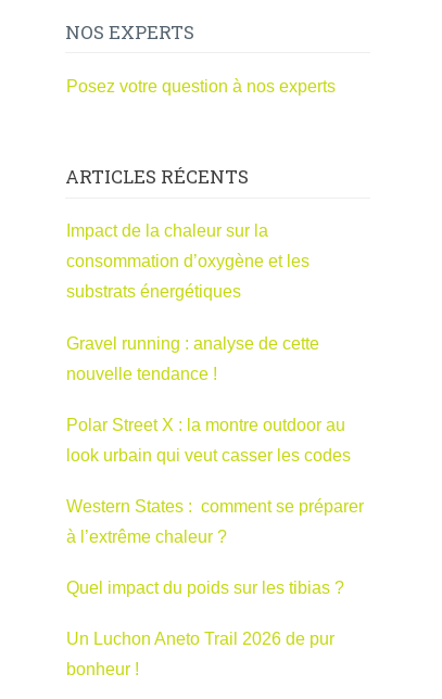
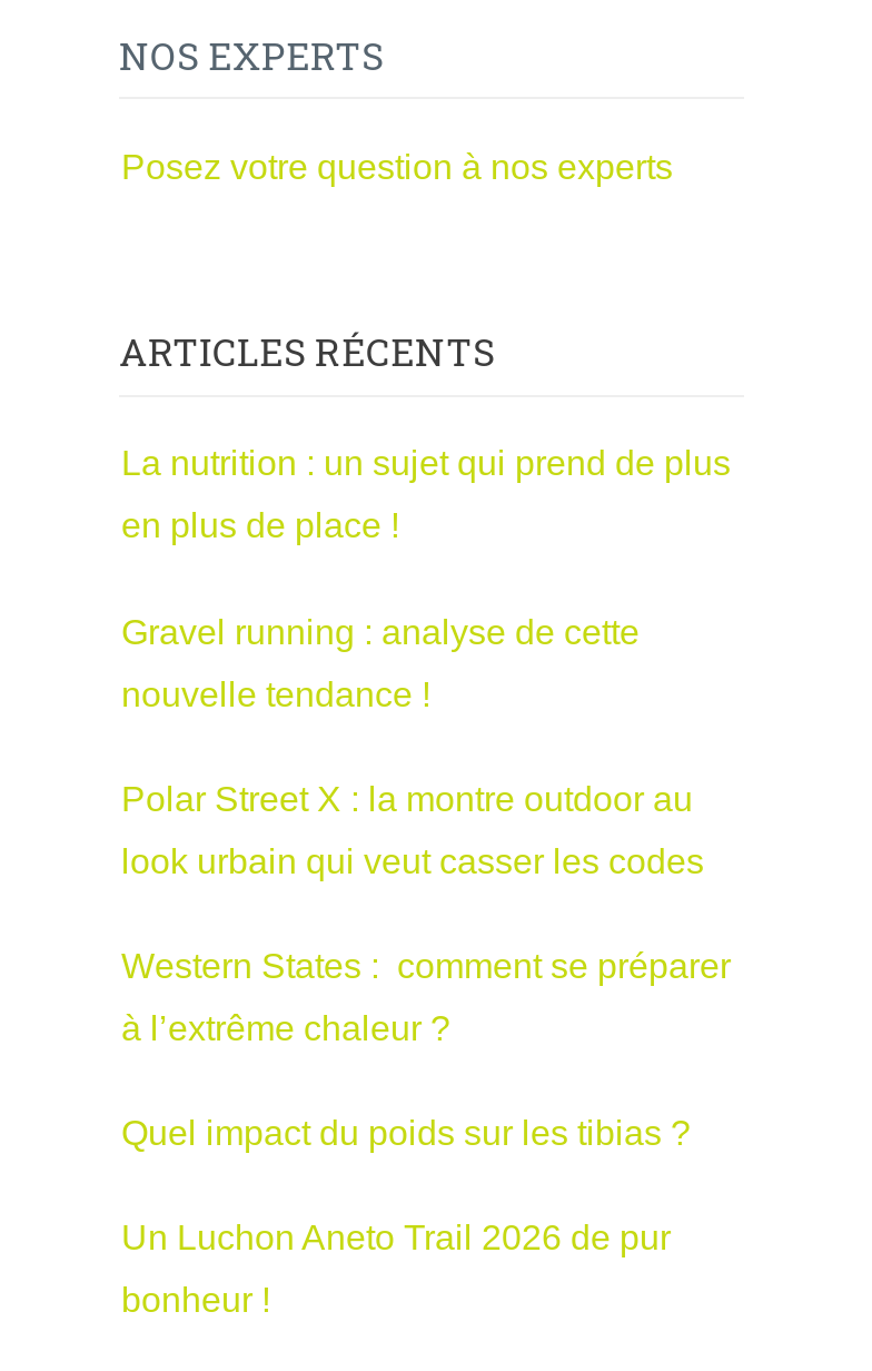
[66,222,310,301] Impact de la chaleur sur la | consommation d’oxygène et les | substrats énergétiques -> [121,445,731,545] La nutrition : un sujet qui prend de plus | en plus de place !

